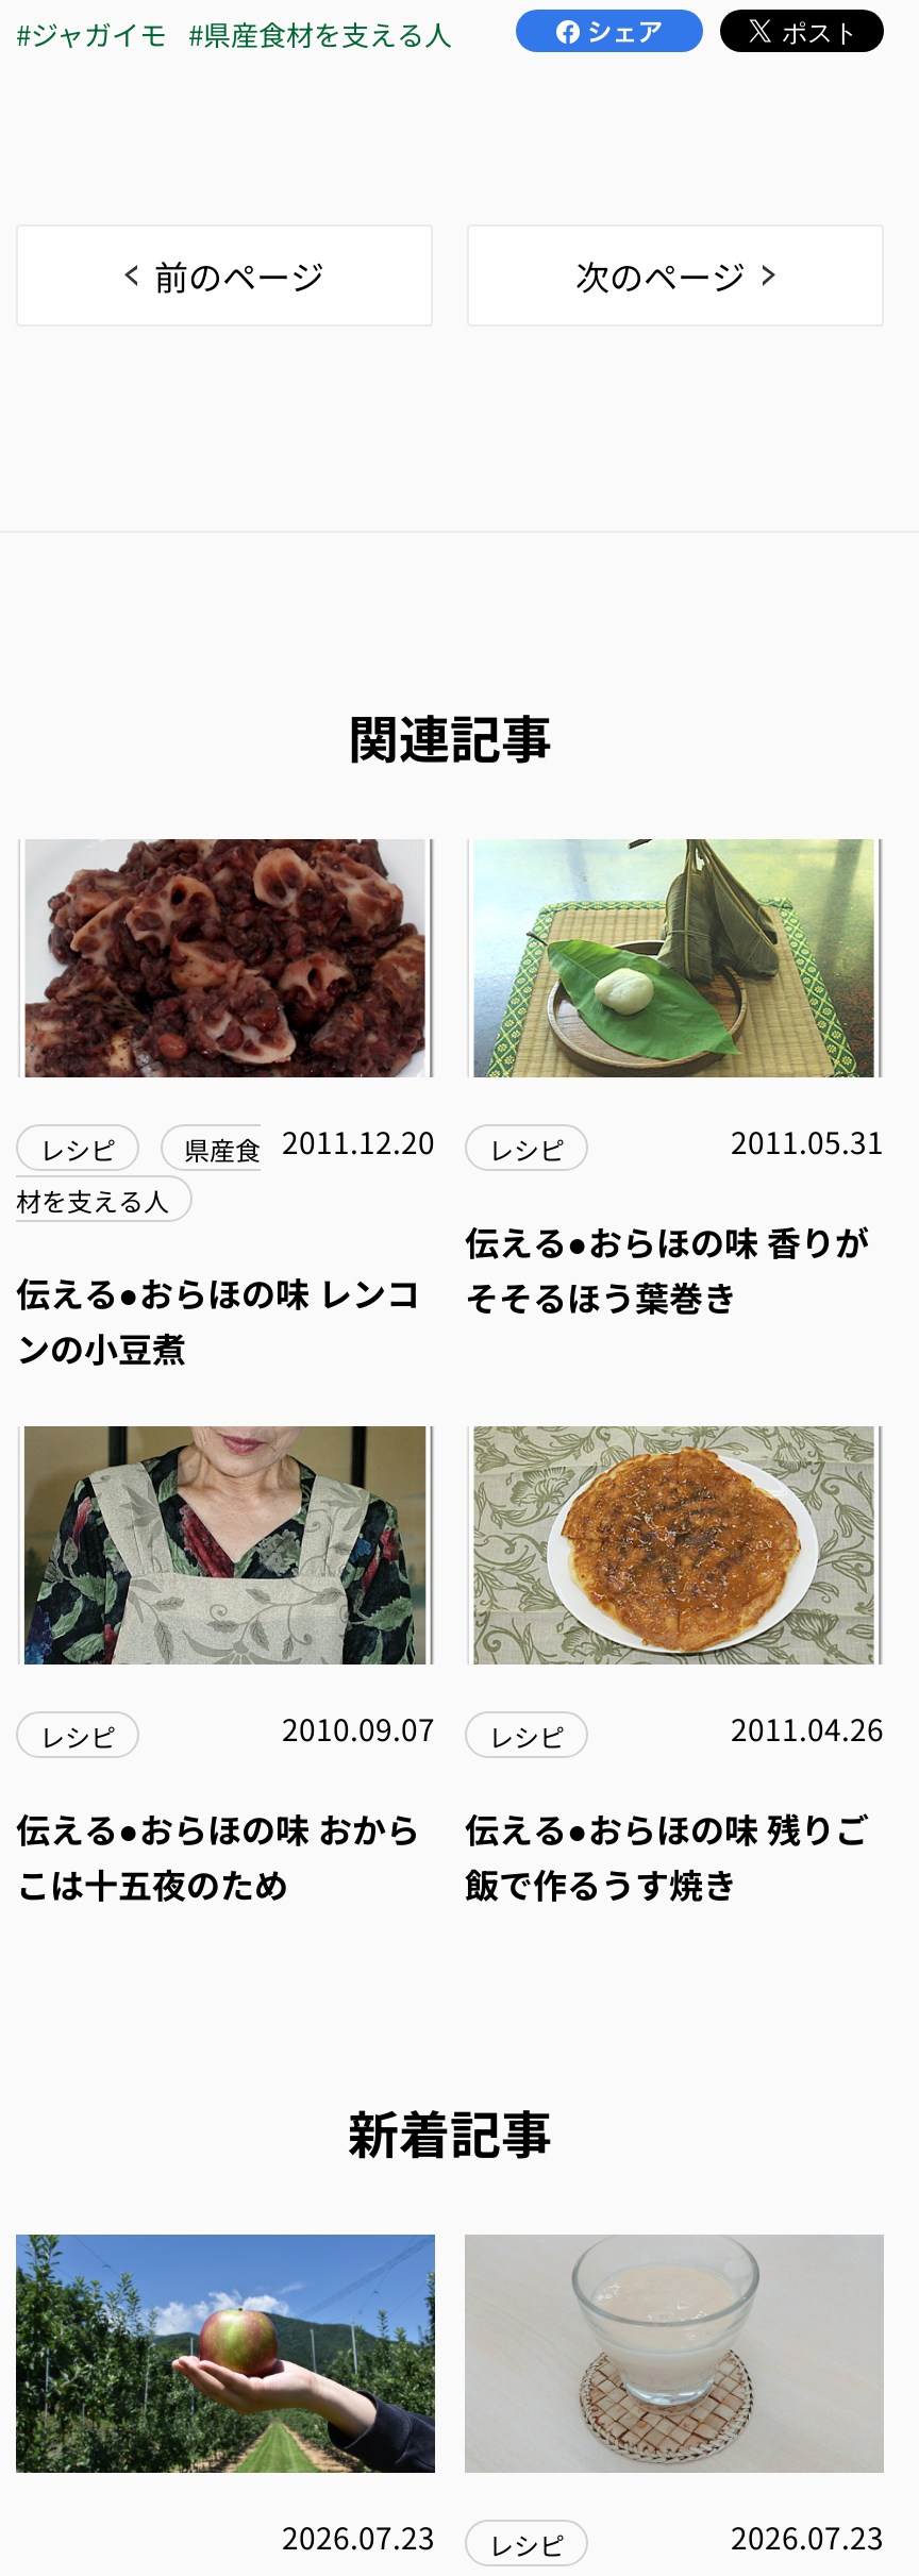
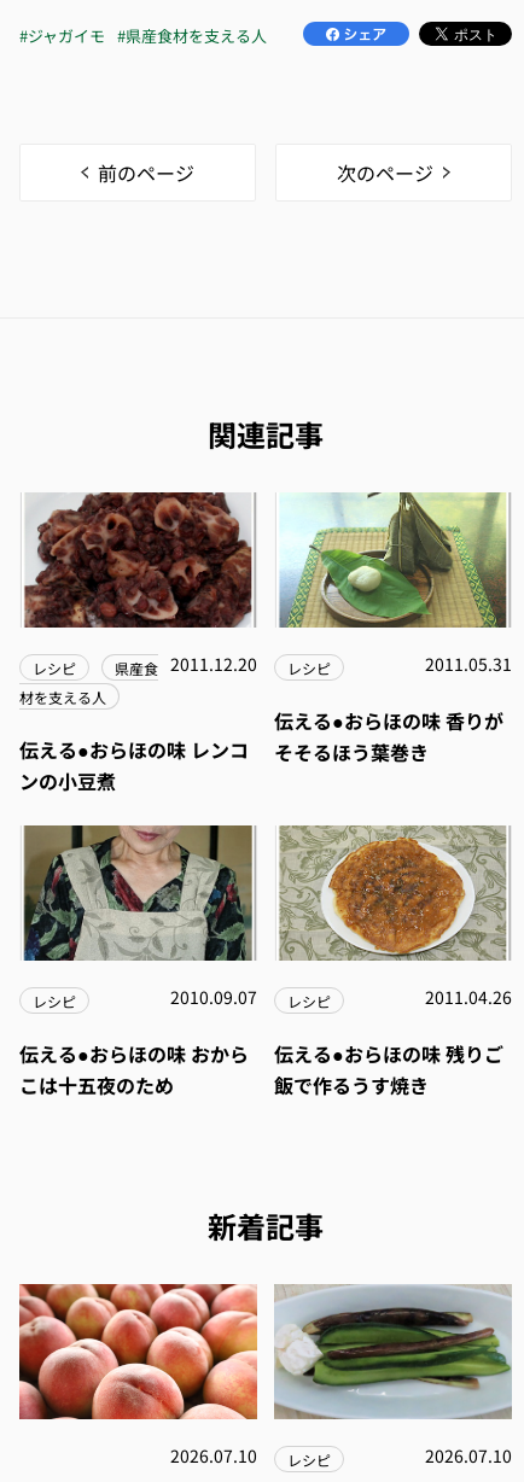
[14,2232,565,2562] [image] | 2026.07.23 レシピ -> [18,1283,331,1470] [image] | 2026.07.10 レシピ
[467,2243,884,2558] [image] | 2026.07.23 -> [275,1288,512,1468] [image] | 2026.07.10

